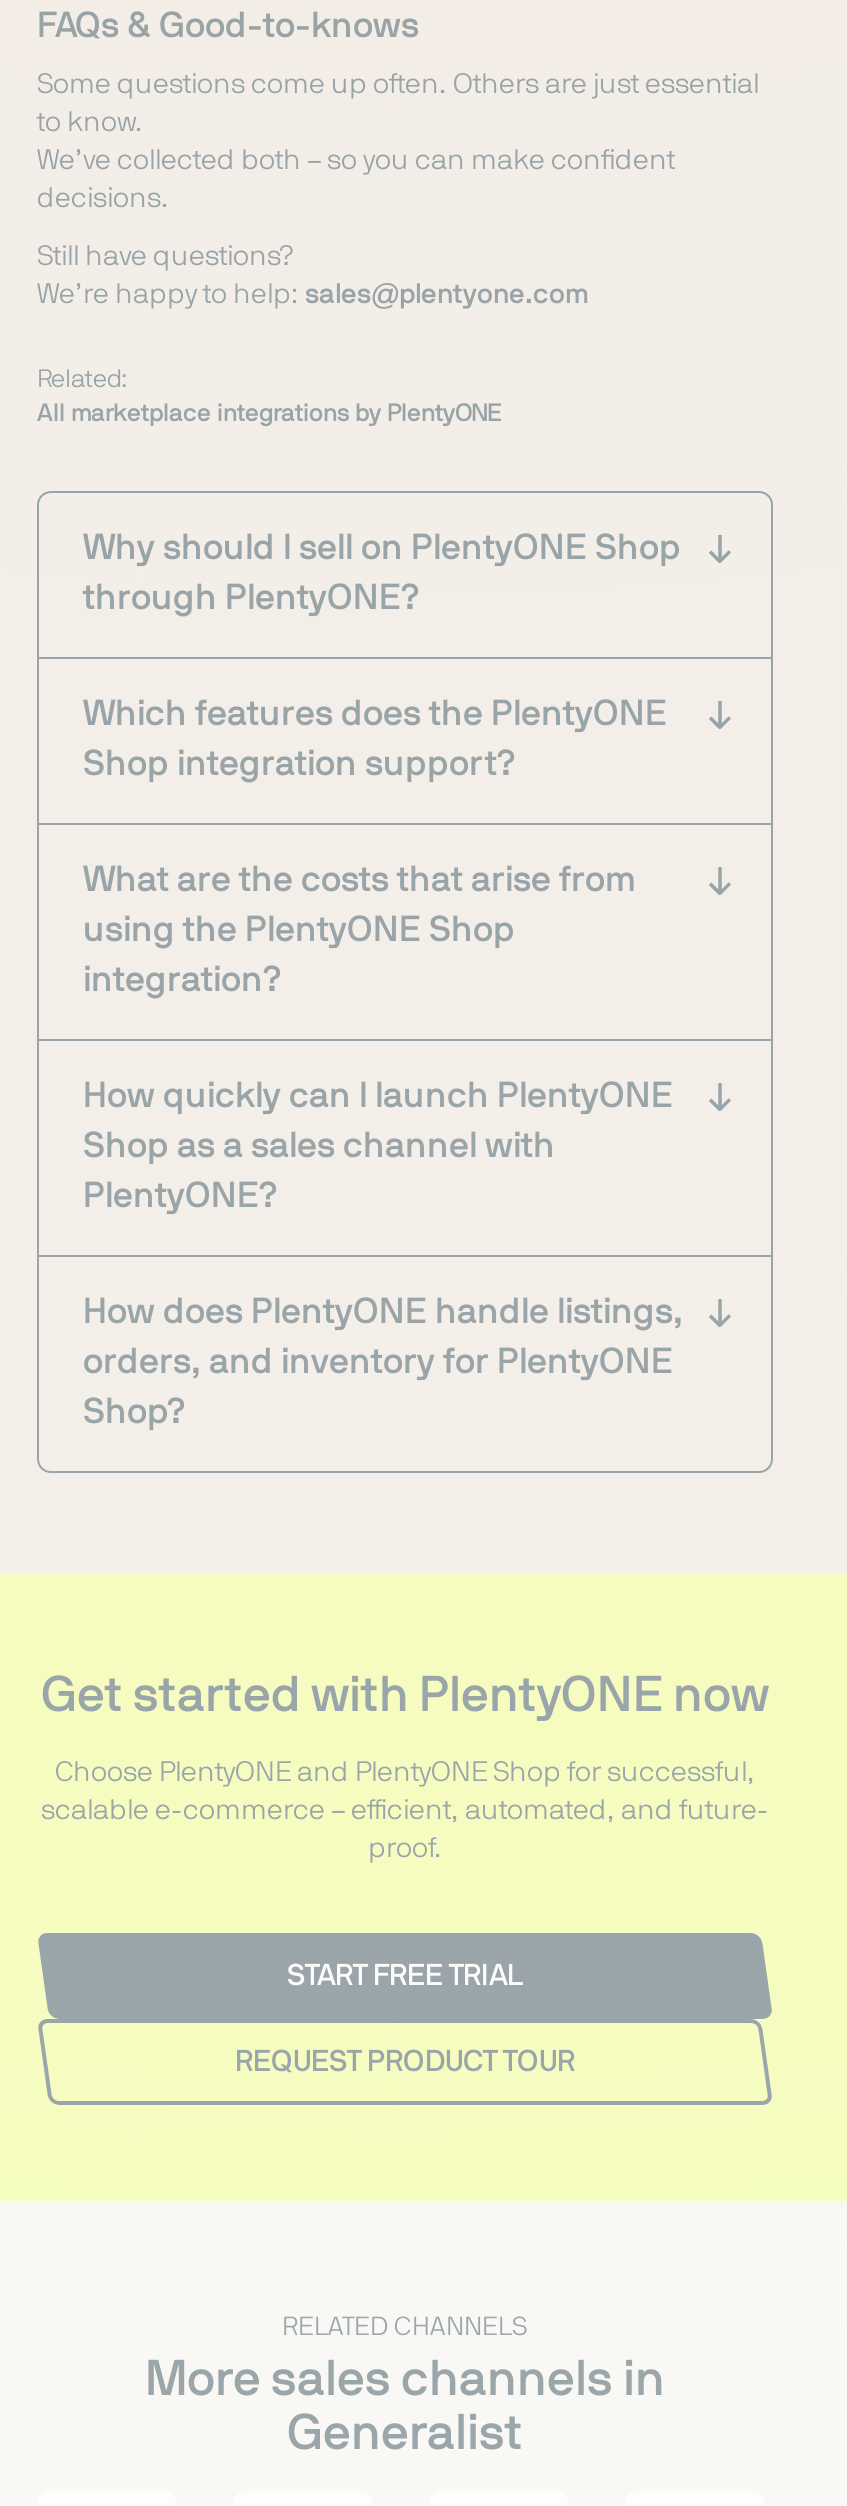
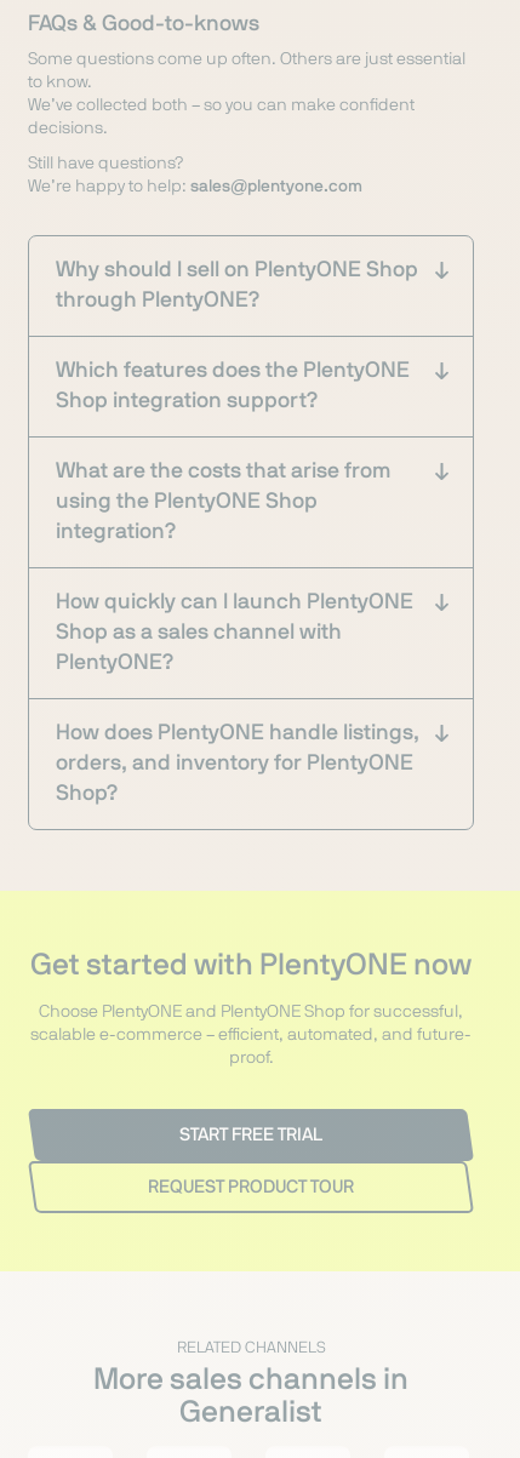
[37,368,501,426] Related: | All marketplace integrations by PlentyONE -> none

